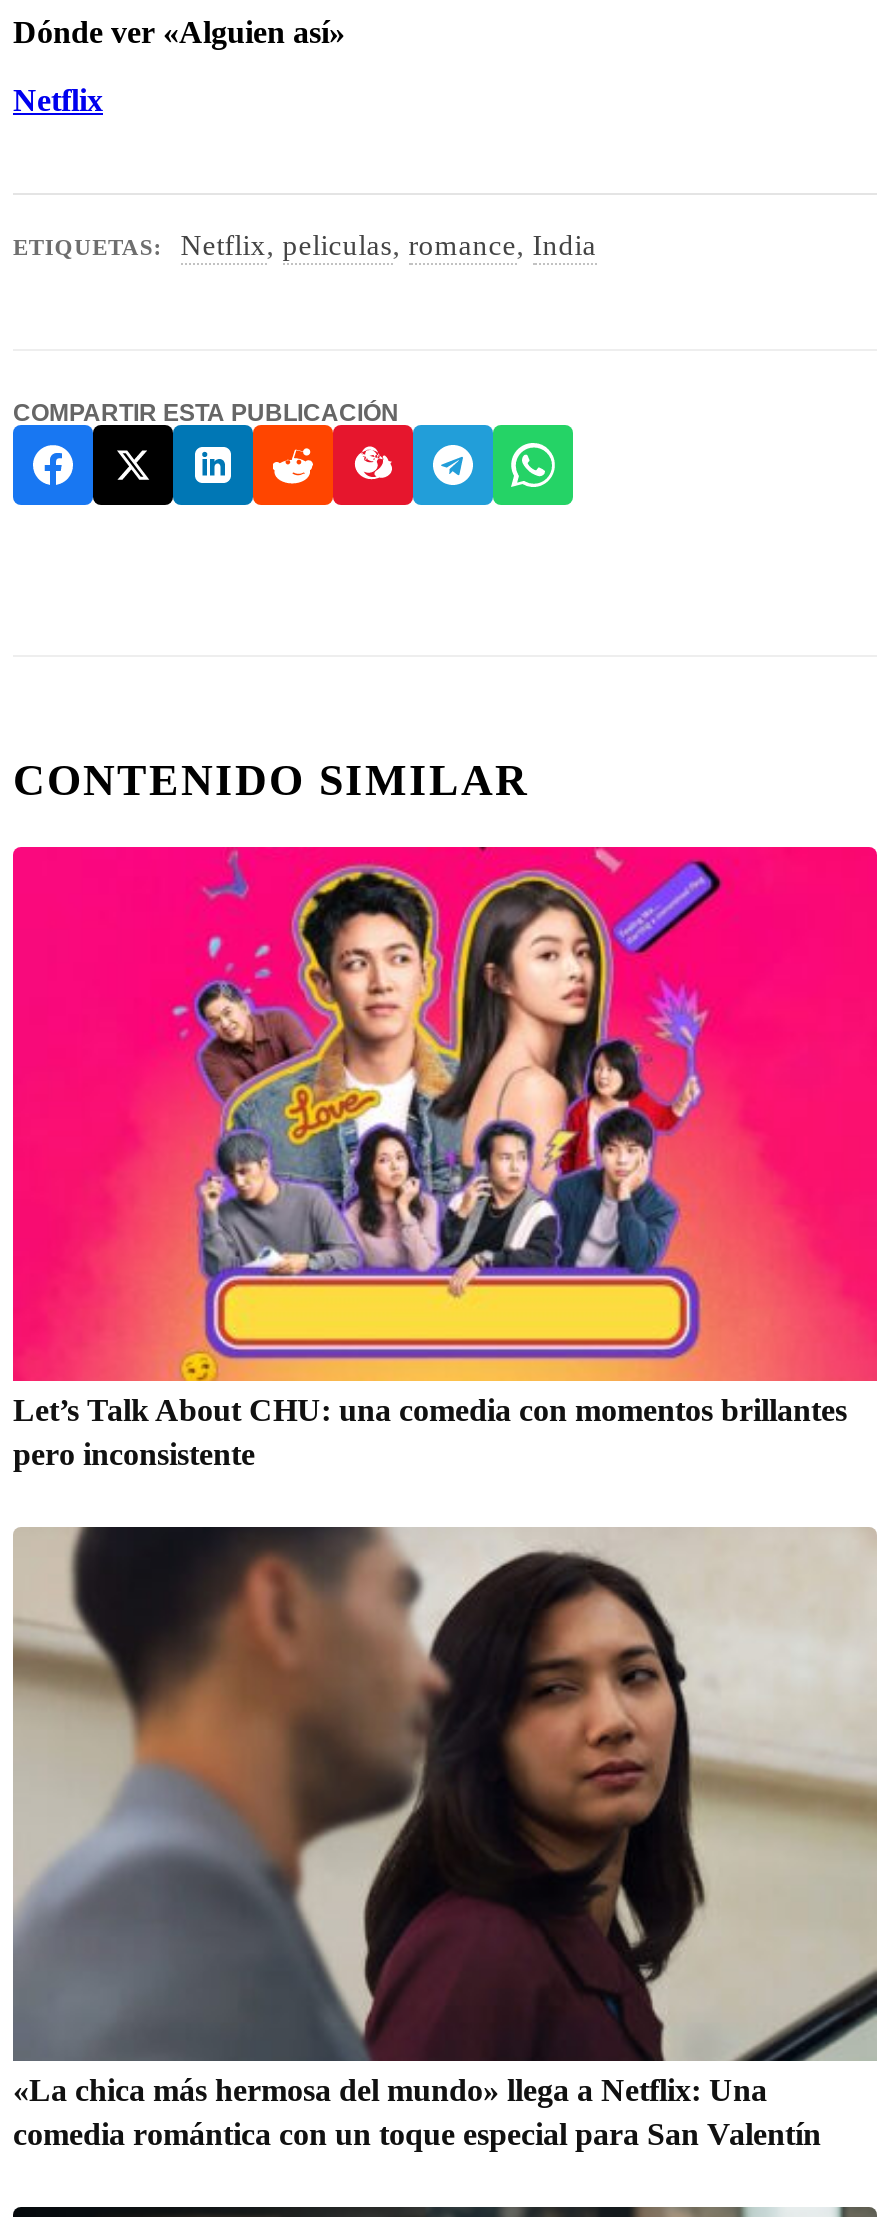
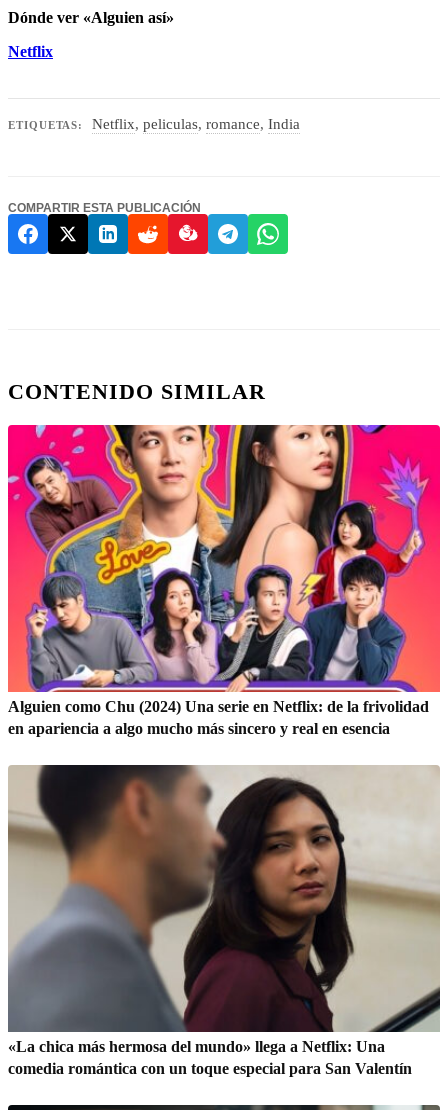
[11,845,877,1470] [image] | Let’s Talk About CHU: una comedia con momentos brillantes | pero inconsistente -> [8,424,440,737] [image] | Alguien como Chu (2024) Una serie en Netflix: de la frivolidad | en apariencia a algo mucho más sincero y real en esencia

